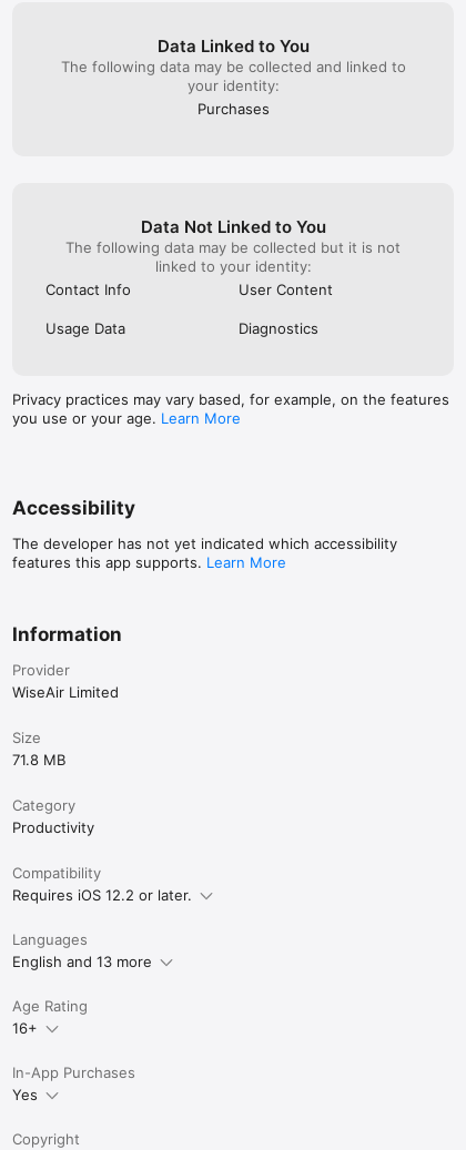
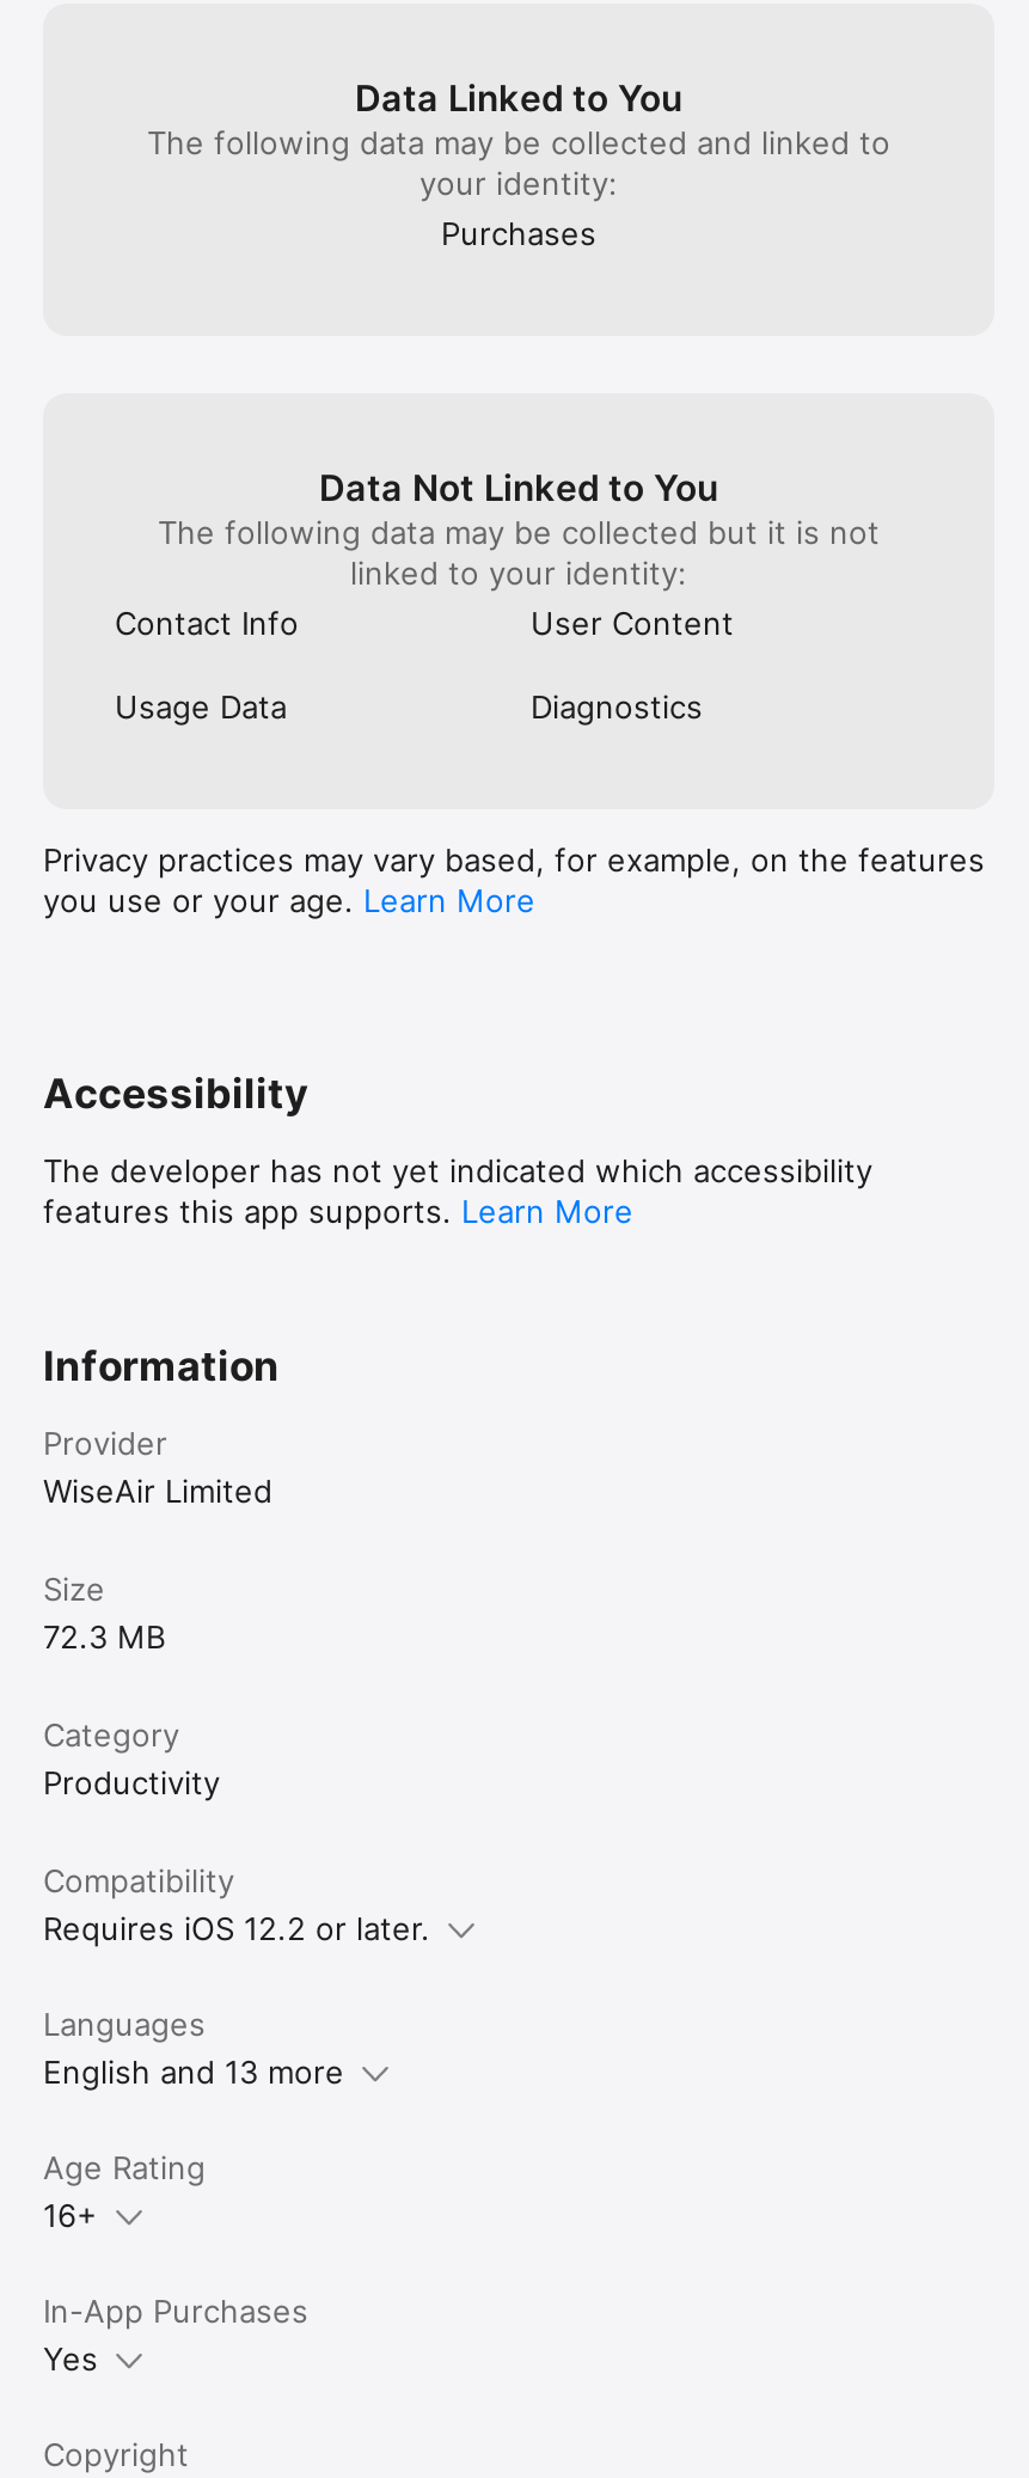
[12,751,65,768] 71.8 MB -> [43,1617,165,1655] 72.3 MB

